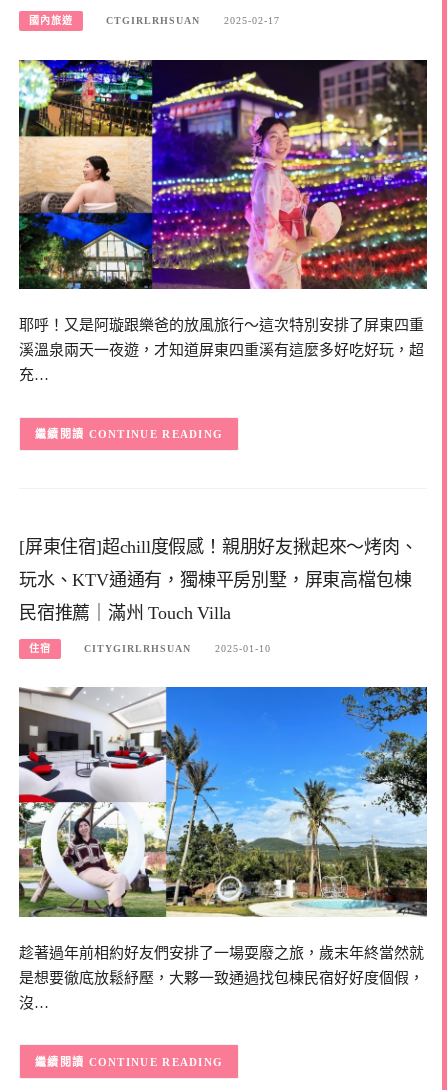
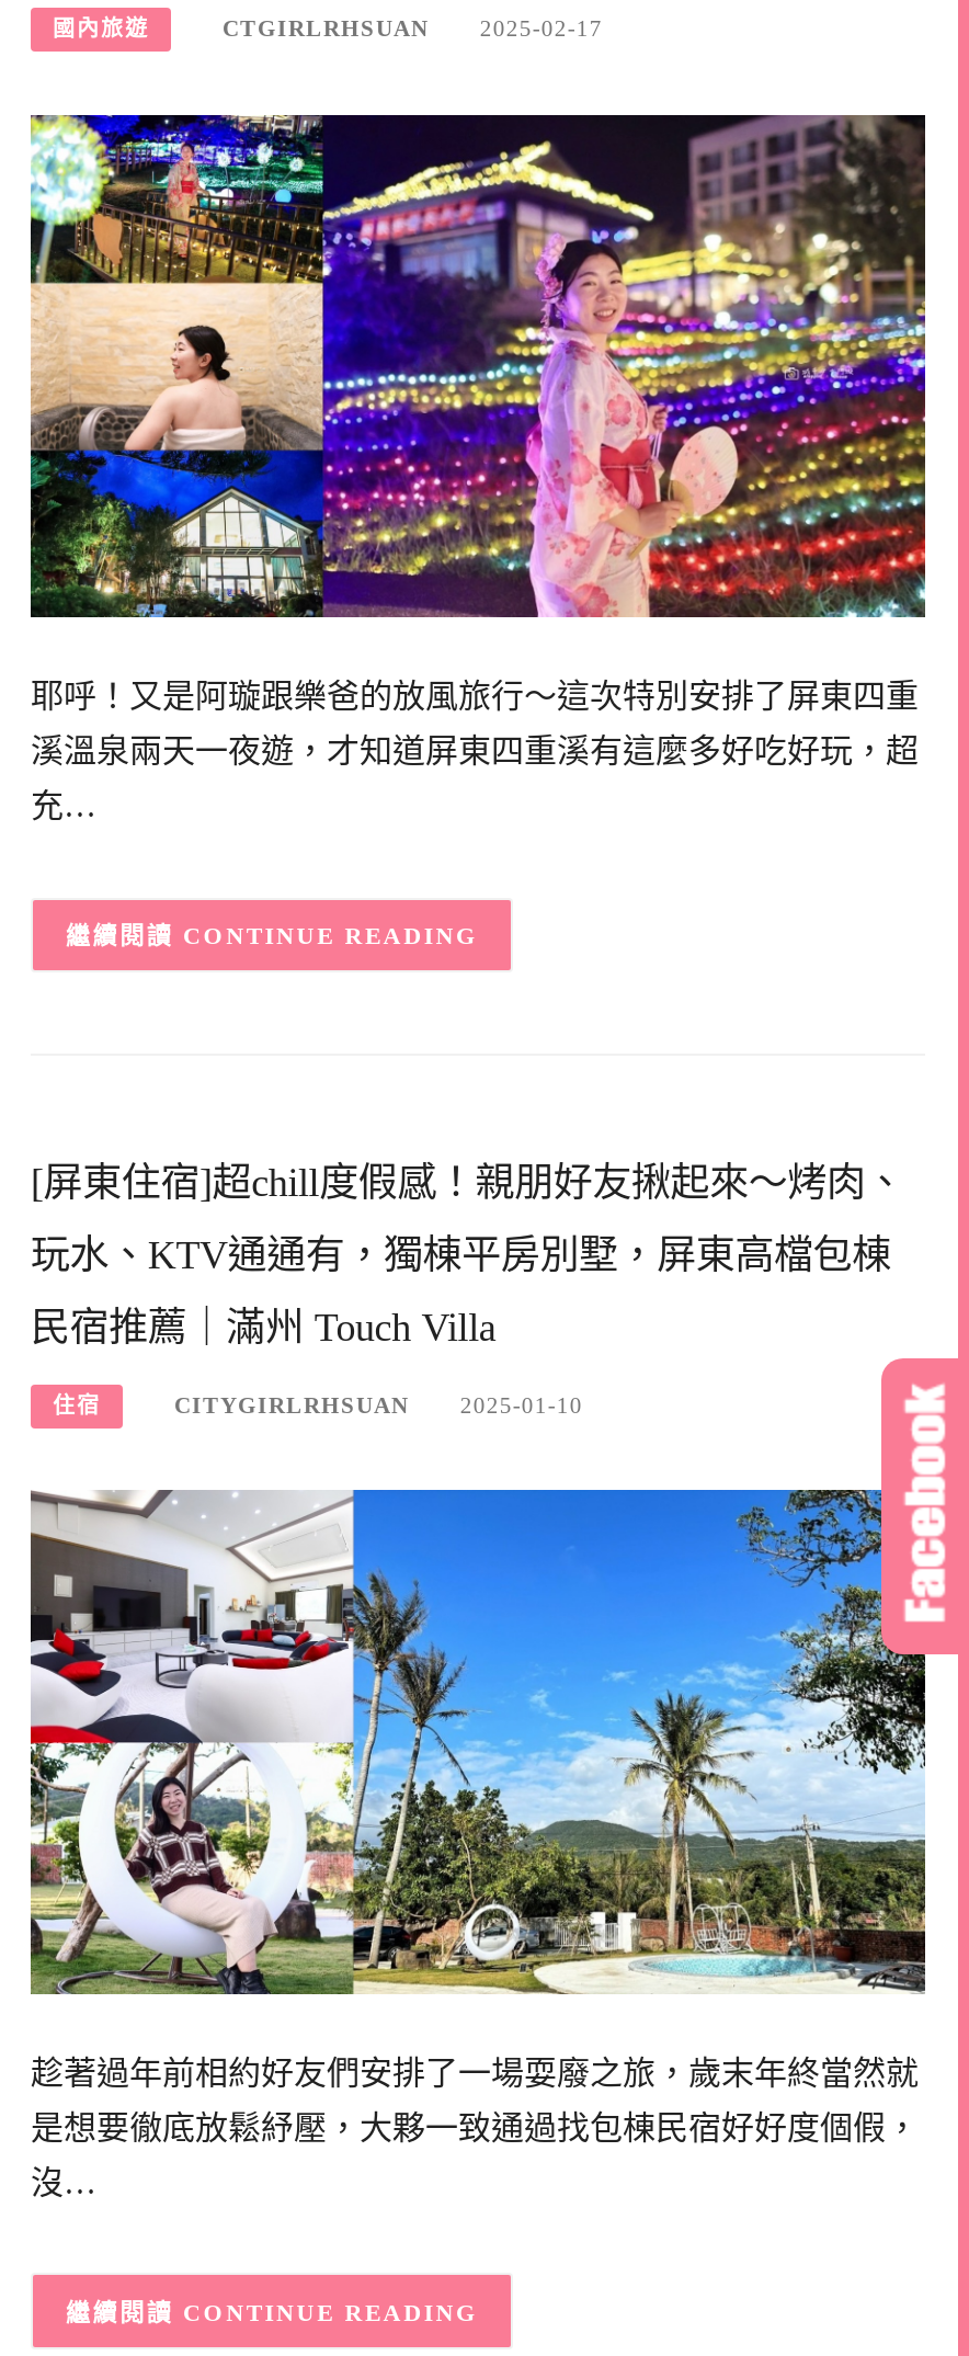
[407,627,443,763] [image] -> [879,1356,958,1657] [image]

